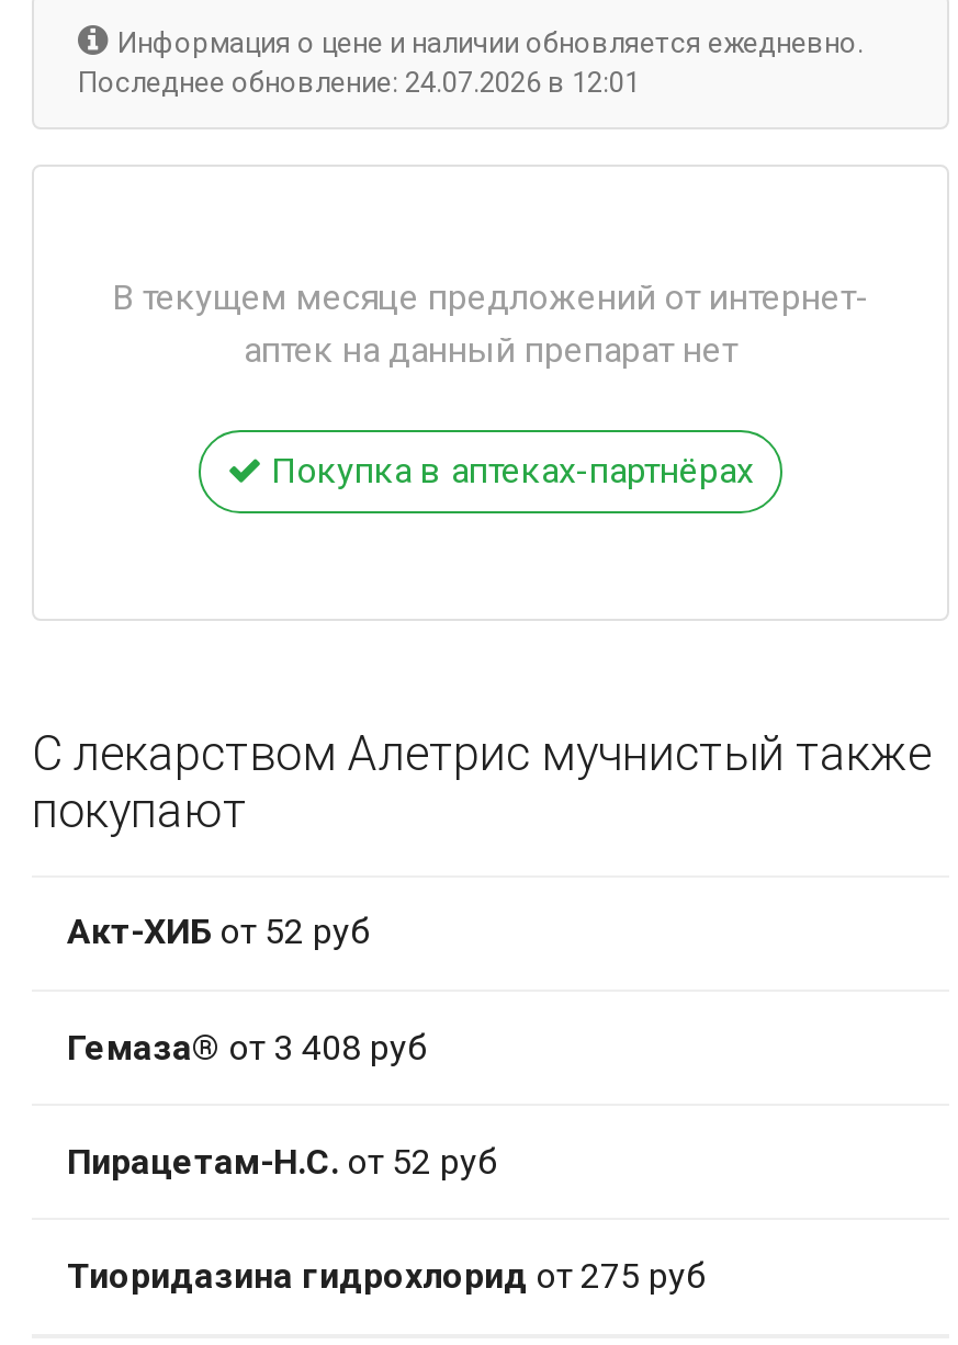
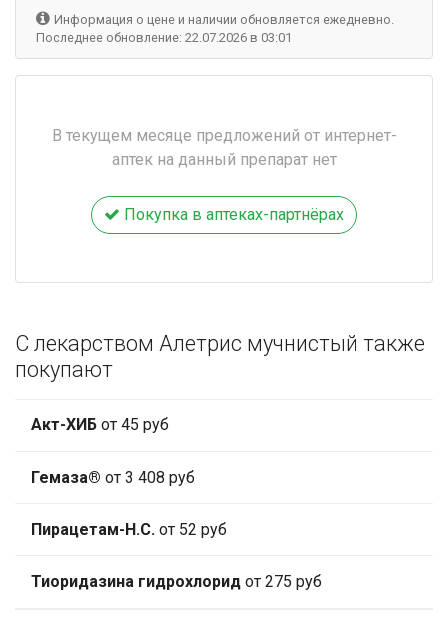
[78,65,640,98] Последнее обновление: 24.07.2026 в 12:01 -> [36,30,292,45] Последнее обновление: 22.07.2026 в 03:01
[67,911,370,953] Акт-ХИБ от 52 руб -> [31,415,169,434] Акт-ХИБ от 45 руб

